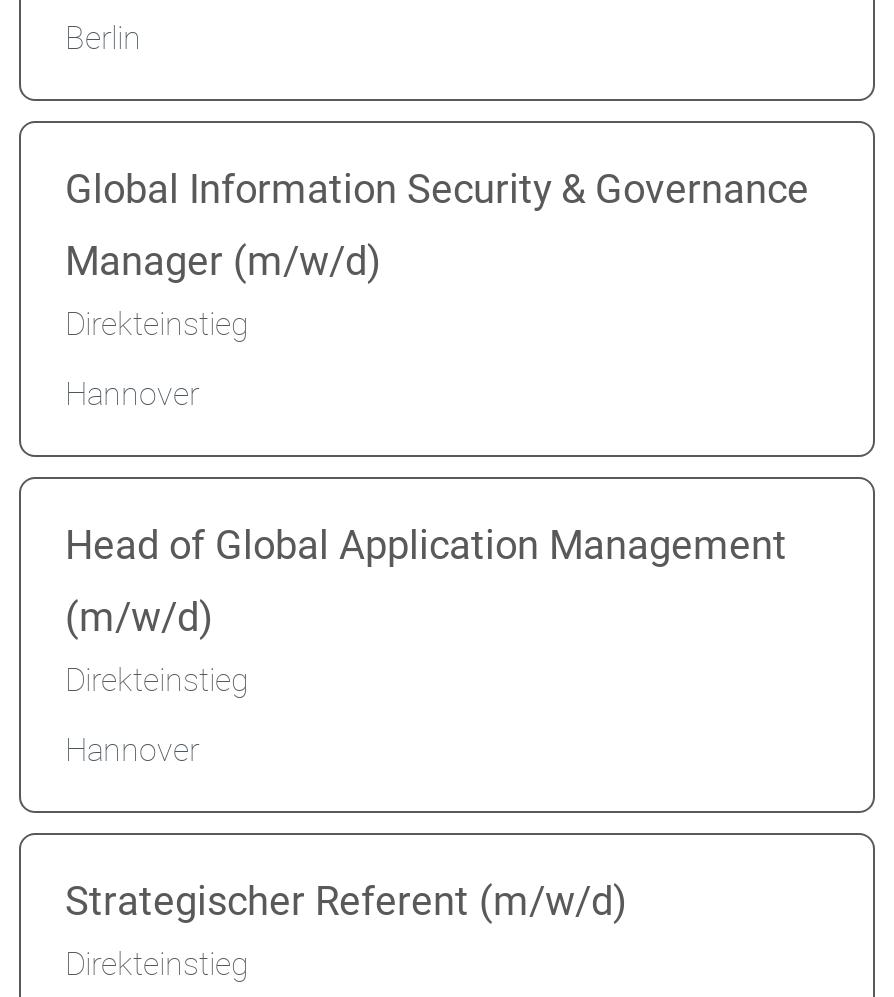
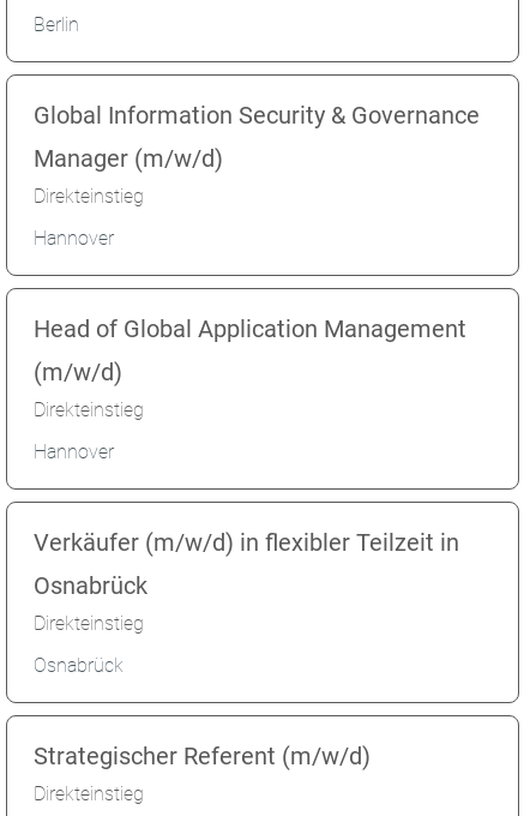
none -> [34,528,459,677] Verkäufer (m/w/d) in flexibler Teilzeit in | Osnabrück | Direkteinstieg | Osnabrück

